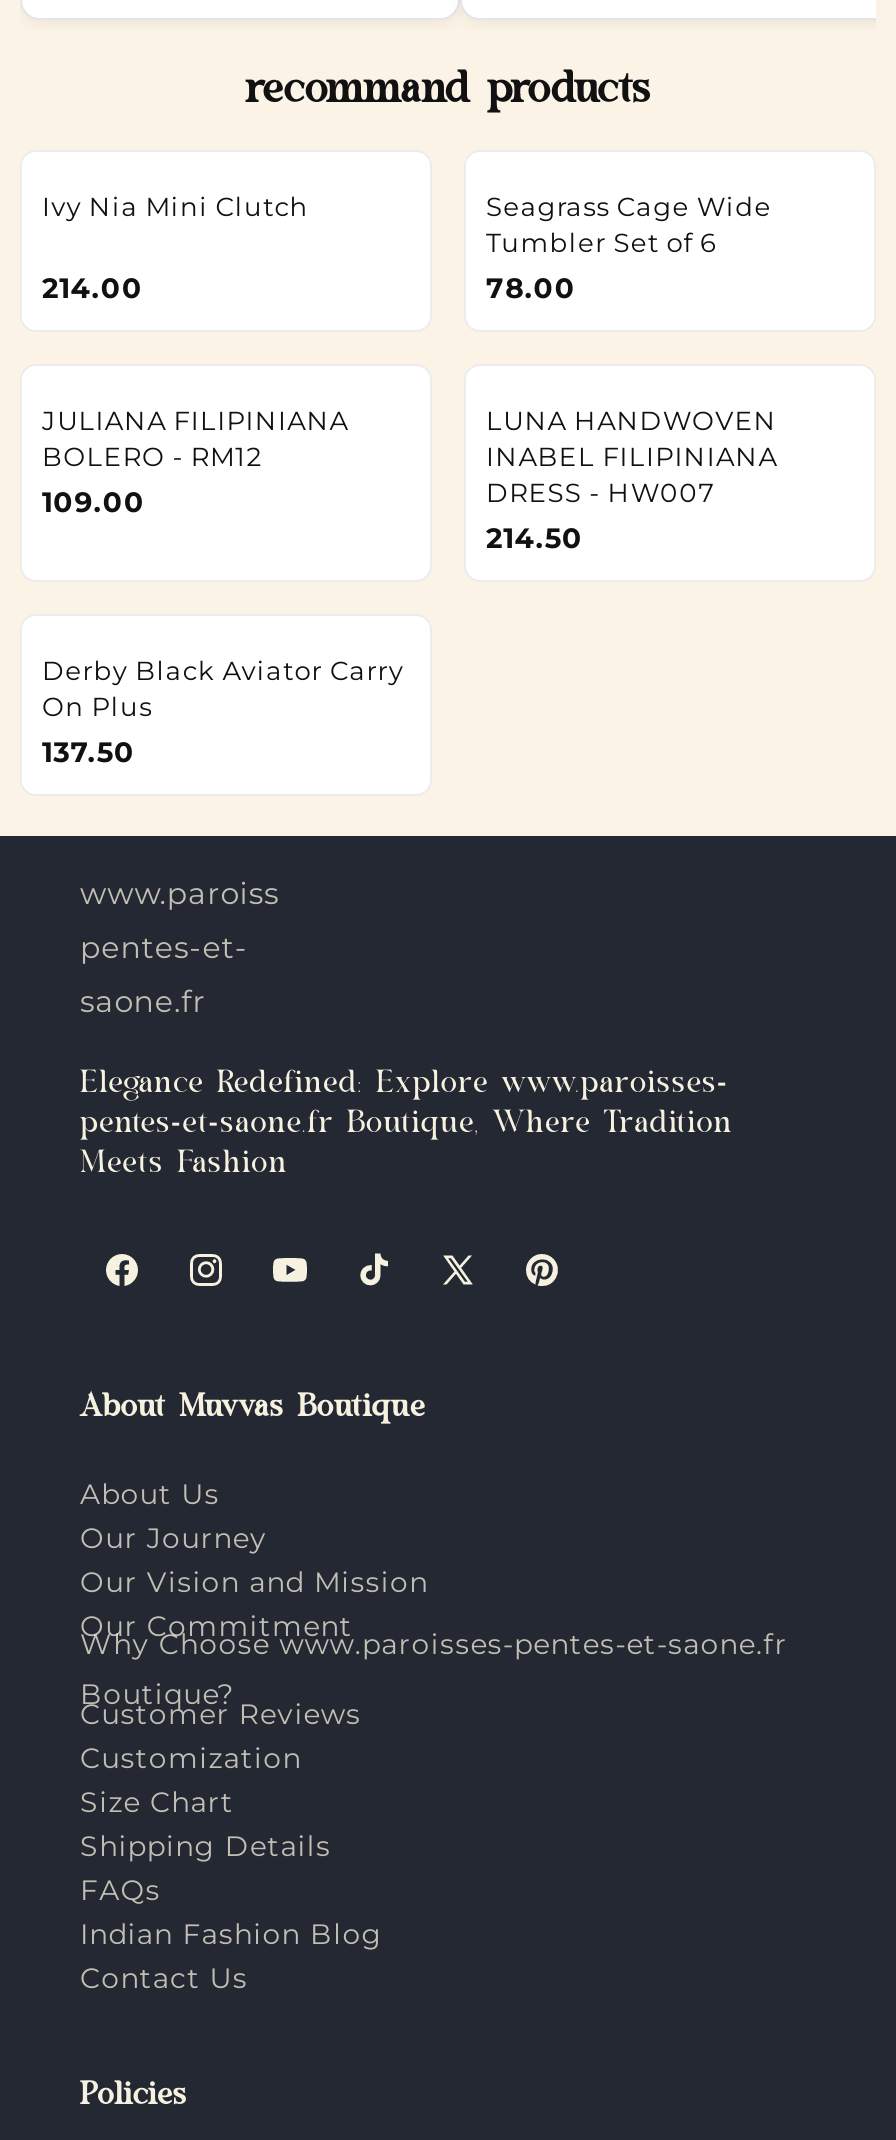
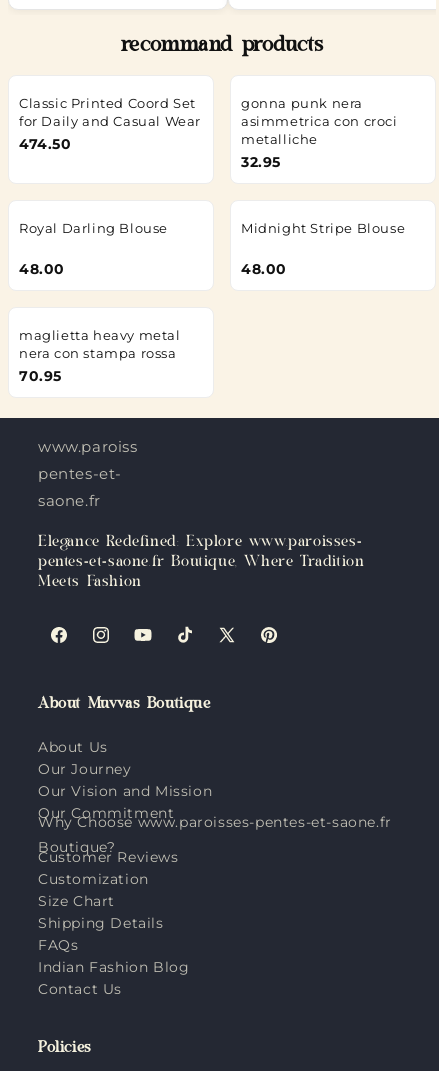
[42,190,309,306] Ivy Nia Mini Clutch | 214.00 -> [19,95,201,153] Classic Printed Coord Set | for Daily and Casual Wear | 474.50
[486,190,772,306] Seagrass Cage Wide | Tumbler Set of 6 | 78.00 -> [241,95,398,171] gonna punk nera | asimmetrica con croci | metalliche | 32.95
[42,404,349,520] JULIANA FILIPINIANA | BOLERO - RM12 | 109.00 -> [19,220,168,278] Royal Darling Blouse | 48.00
[486,404,778,556] LUNA HANDWOVEN | INABEL FILIPINIANA | DRESS - HW007 | 214.50 -> [241,220,405,278] Midnight Stripe Blouse | 48.00
[42,654,404,770] Derby Black Aviator Carry | On Plus | 137.50 -> [19,327,181,385] maglietta heavy metal | nera con stampa rossa | 70.95

